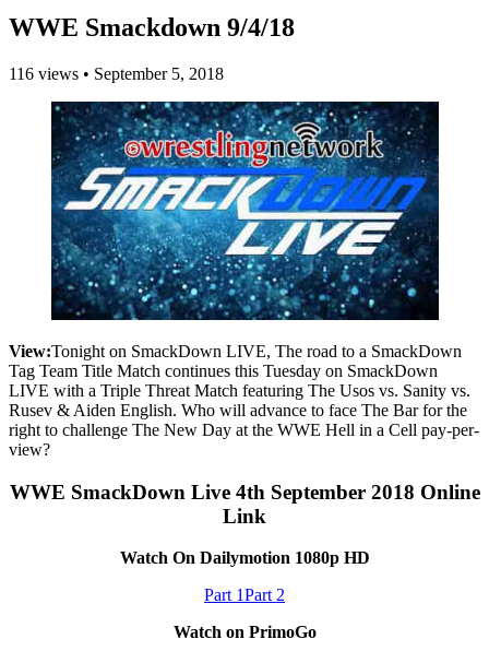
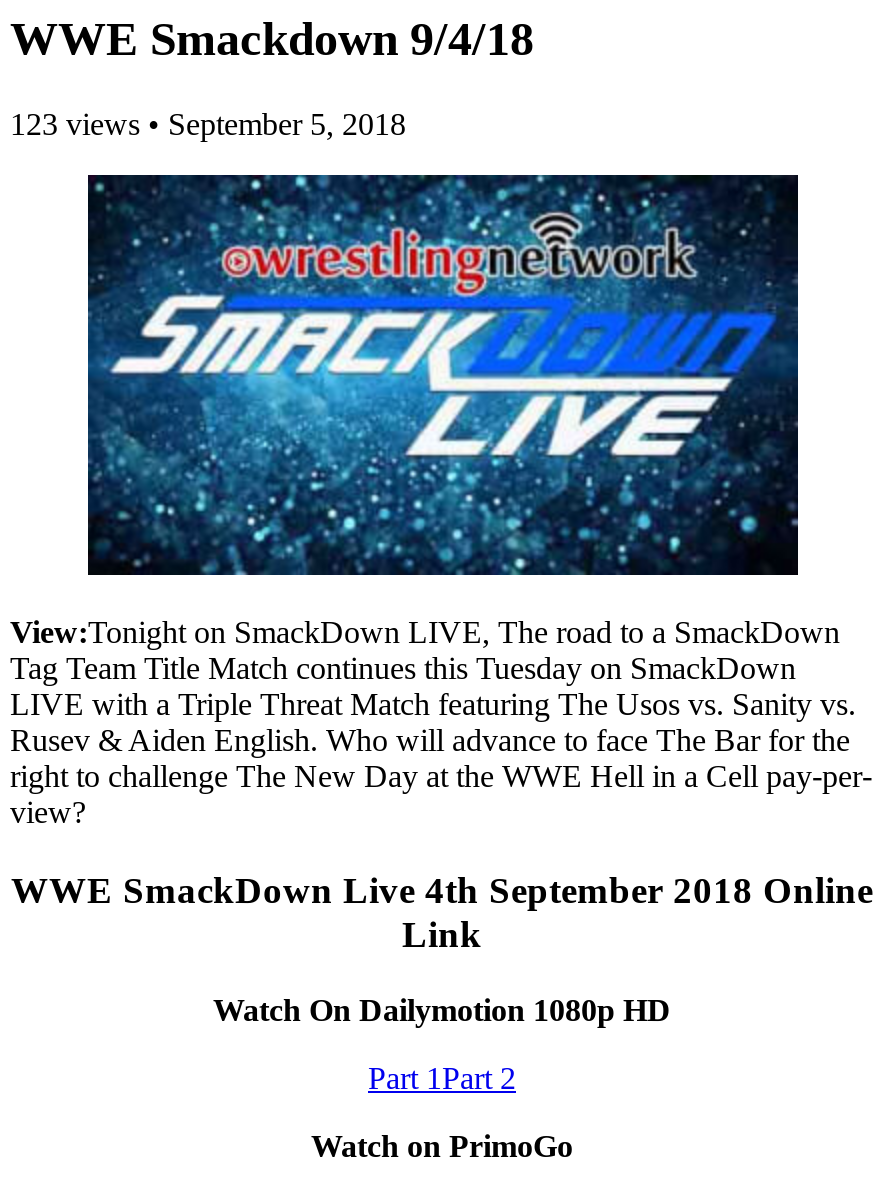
[9,64,224,83] 116 views • September 5, 2018 -> [10,107,406,141] 123 views • September 5, 2018

